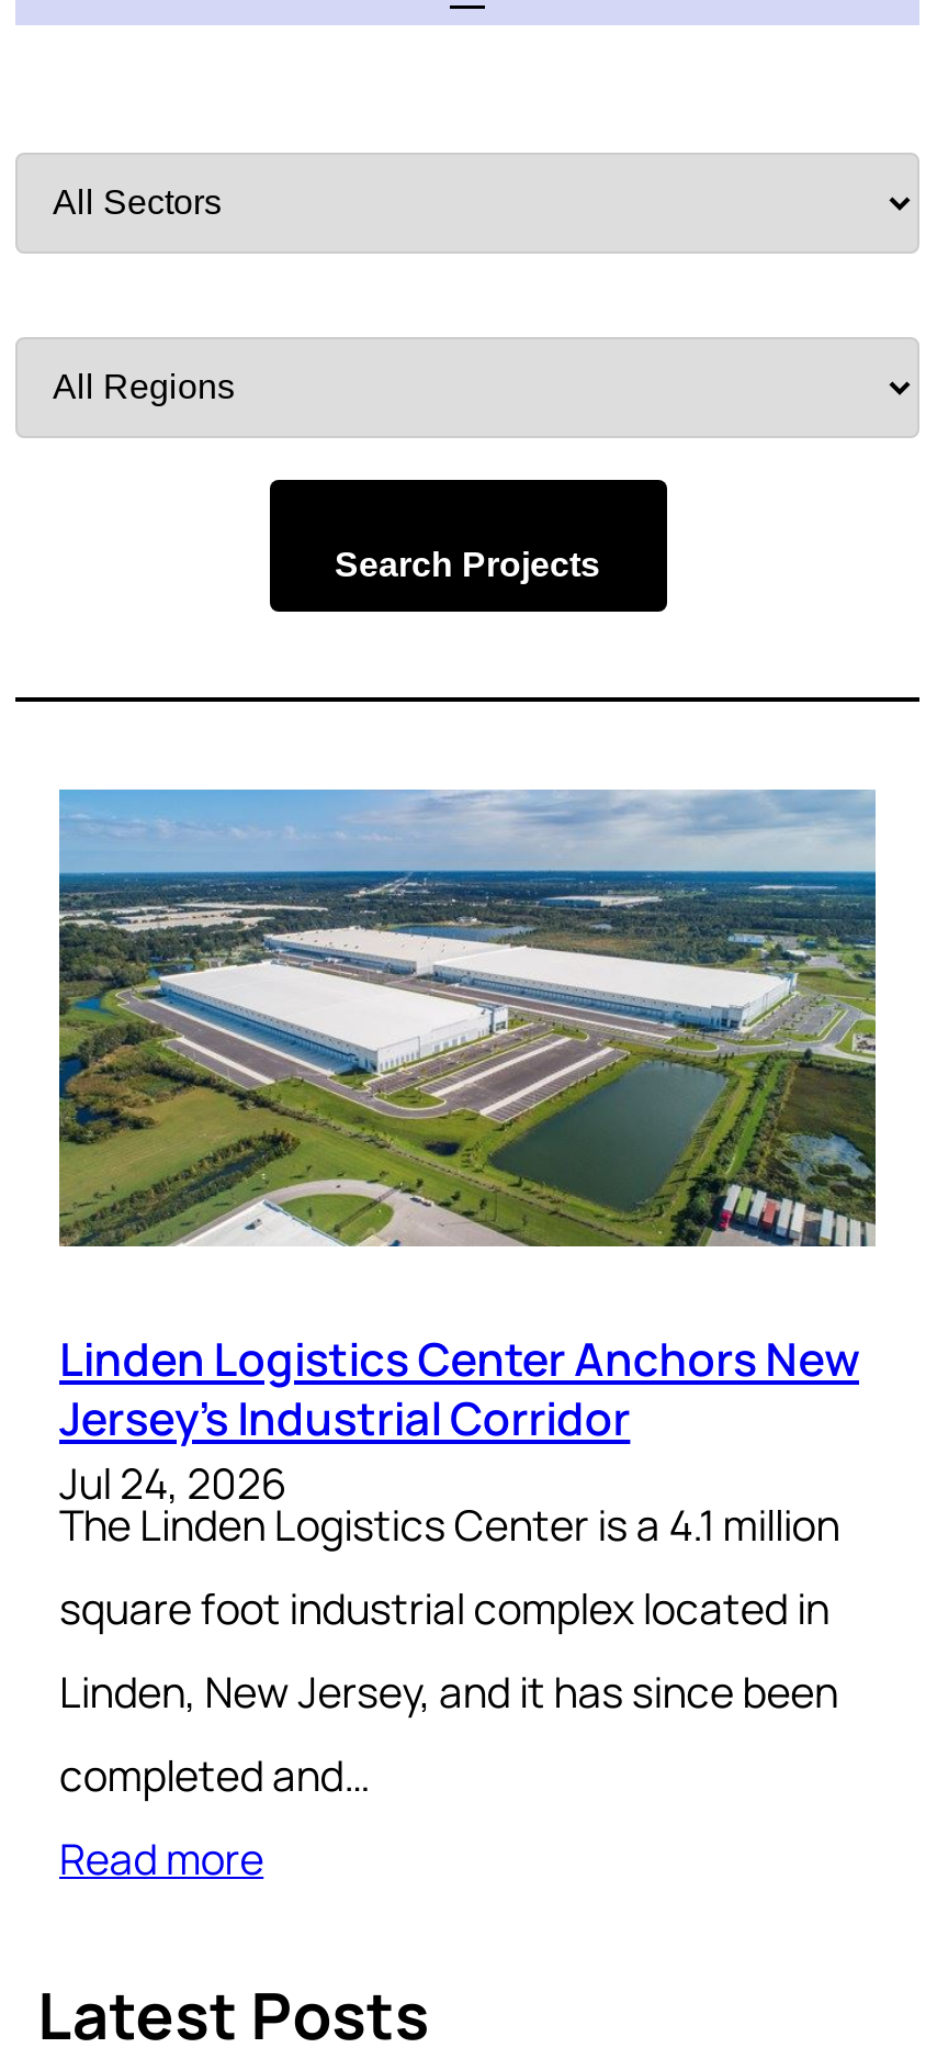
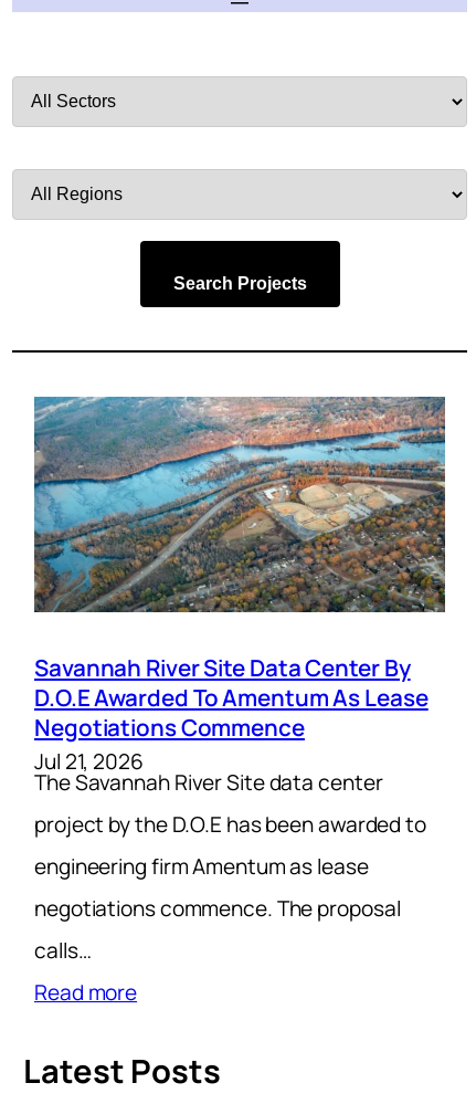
[59,790,878,1804] [image] | Linden Logistics Center Anchors New | Jersey’s Industrial Corridor | Jul 24, 2026 | The Linden Logistics Center is a 4.1 million | square foot industrial complex located in | Linden, New Jersey, and it has since been | completed and… -> [33,397,446,964] [image] | Savannah River Site Data Center By | D.O.E Awarded To Amentum As Lease | Negotiations Commence | Jul 21, 2026 | The Savannah River Site data center | project by the D.O.E has been awarded to | engineering firm Amentum as lease | negotiations commence. The proposal | calls…

